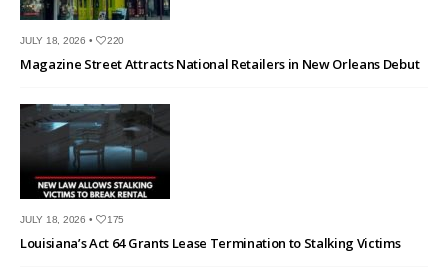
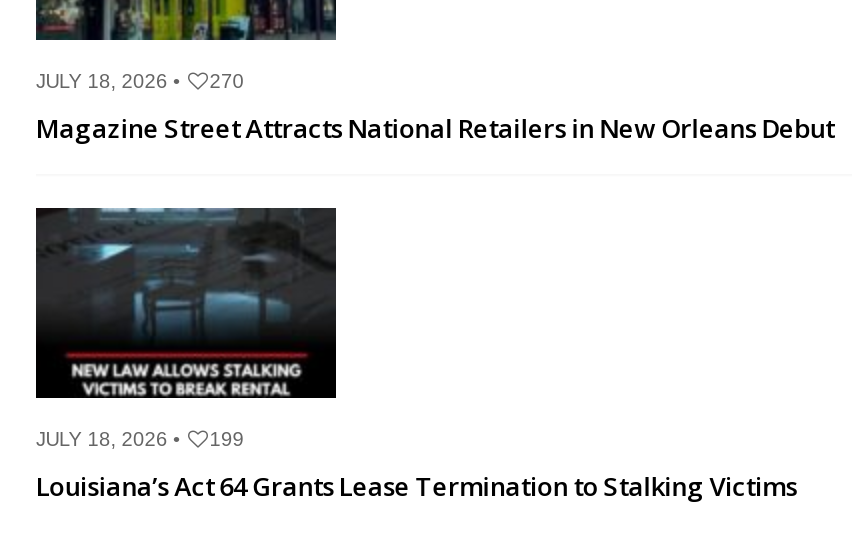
[20,35,124,46] JULY 18, 2026 • 220 -> [36,70,244,92] JULY 18, 2026 • 270
[20,214,124,225] JULY 18, 2026 • 175 -> [36,428,244,450] JULY 18, 2026 • 199

